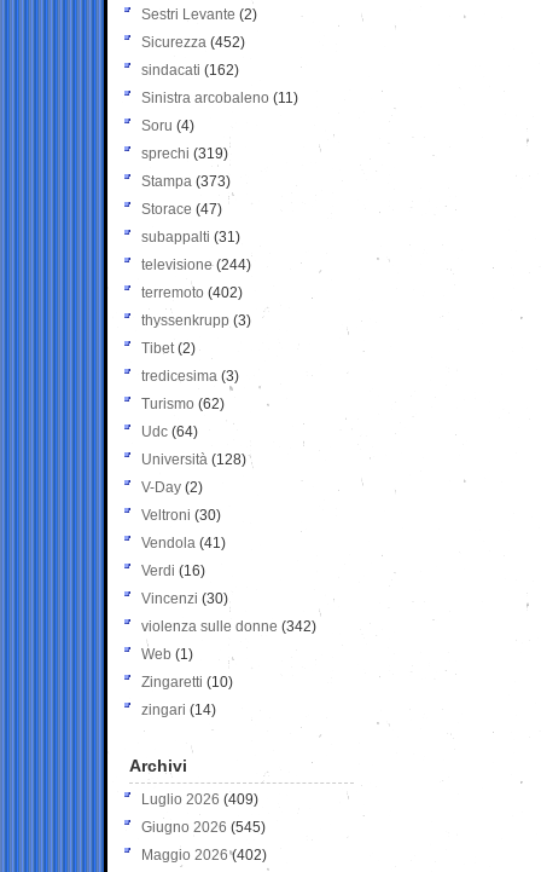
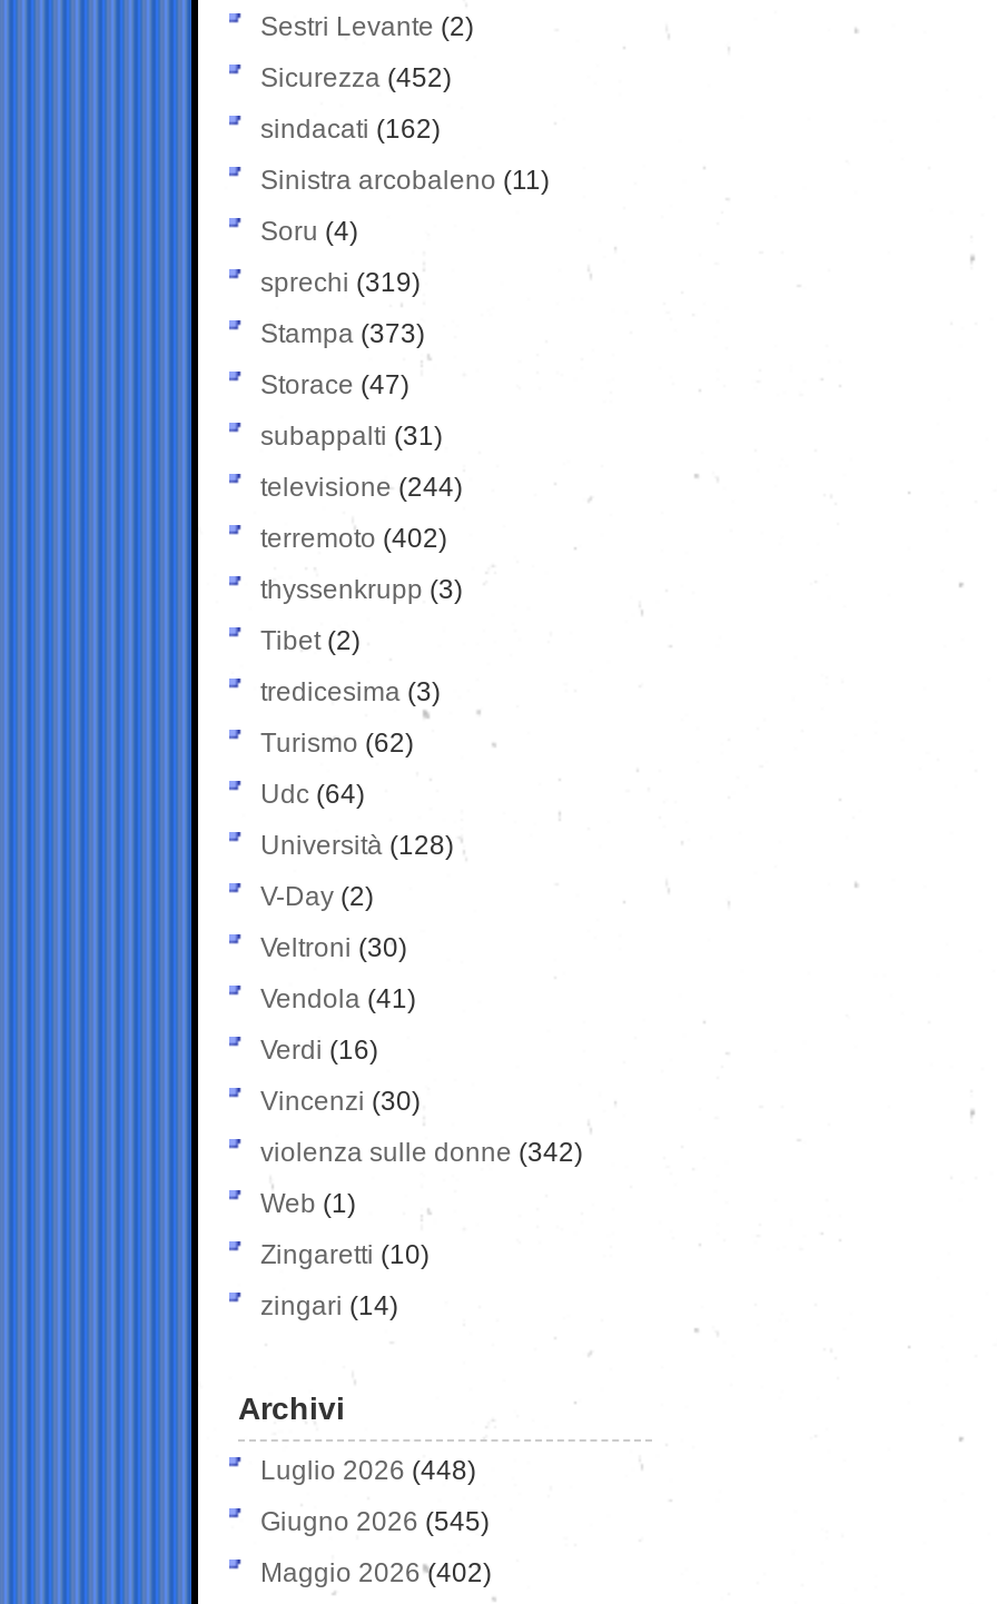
[141,791,258,808] Luglio 2026 (409) -> [260,1455,476,1486] Luglio 2026 (448)

